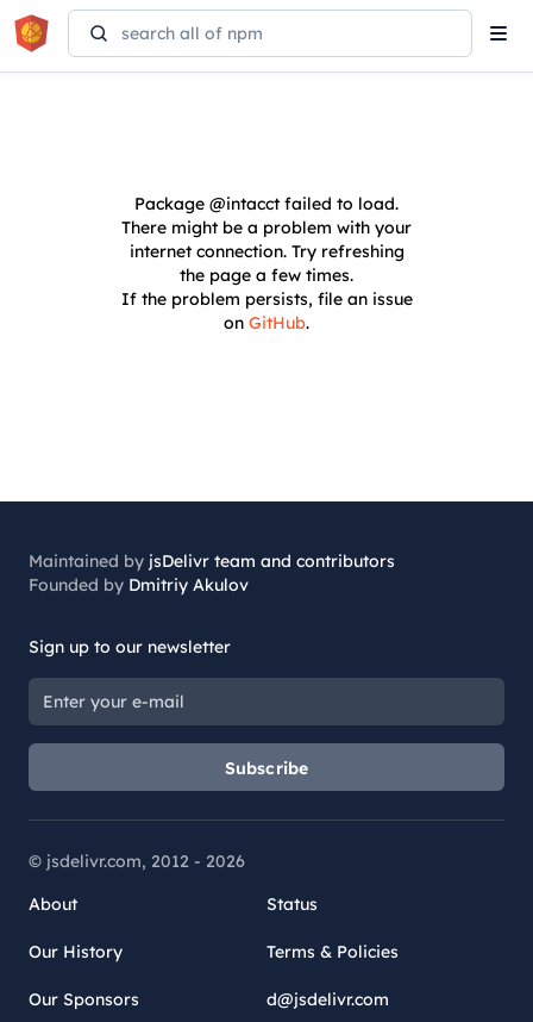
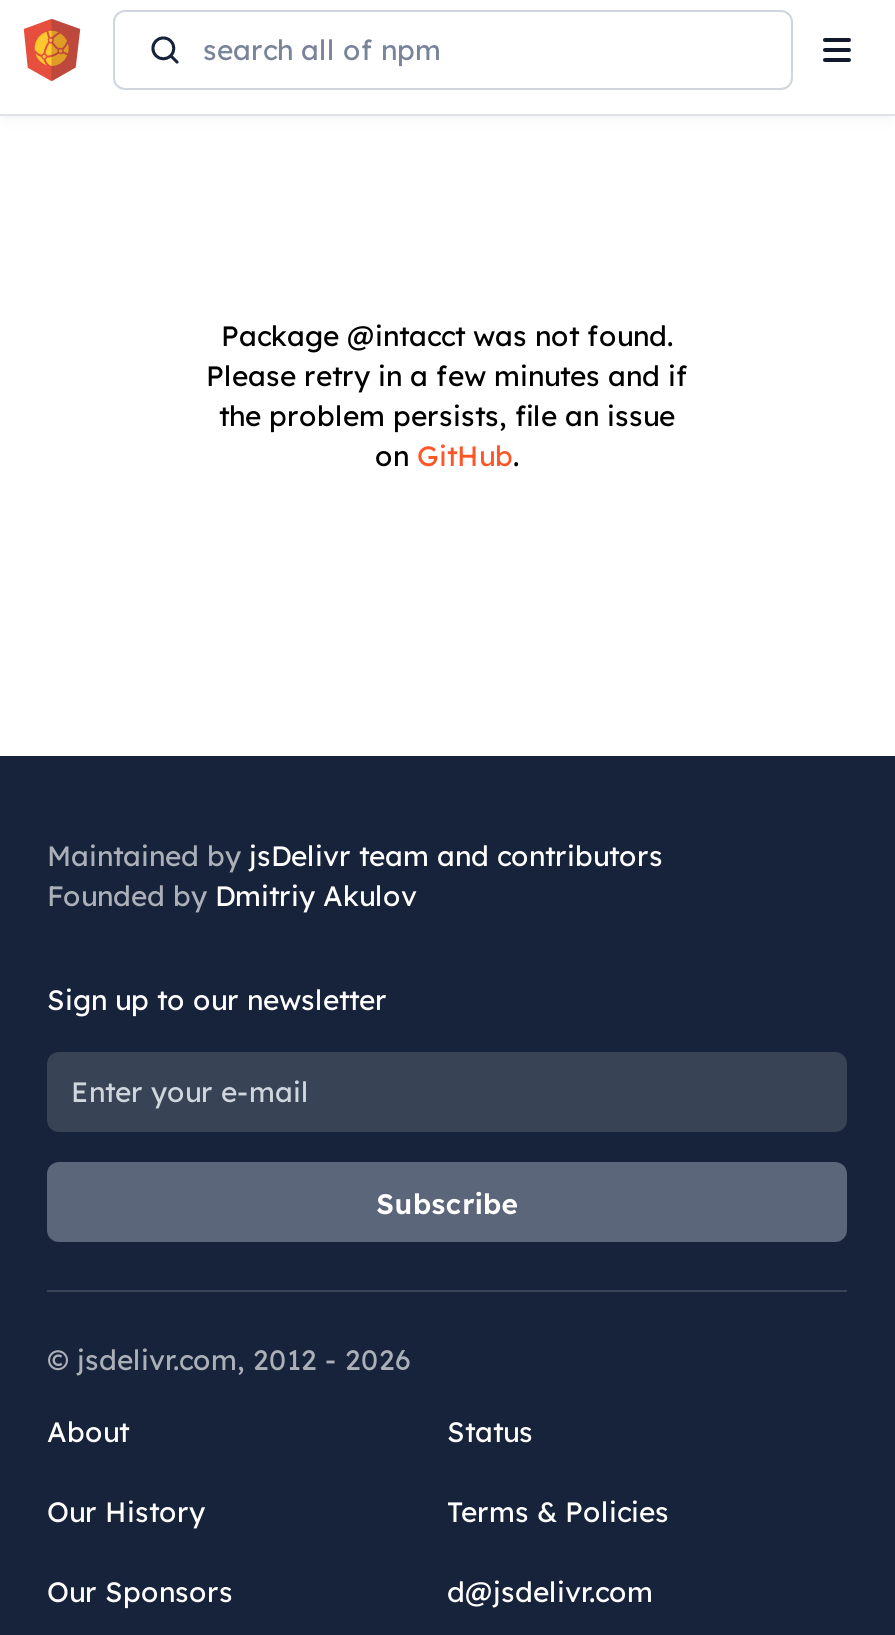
[121,193,412,310] Package @intacct failed to load. | There might be a problem with your | internet connection. Try refreshing | the page a few times. | If the problem persists, file an issue -> [206,318,688,434] Package @intacct was not found. | Please retry in a few minutes and if | the problem persists, file an issue

